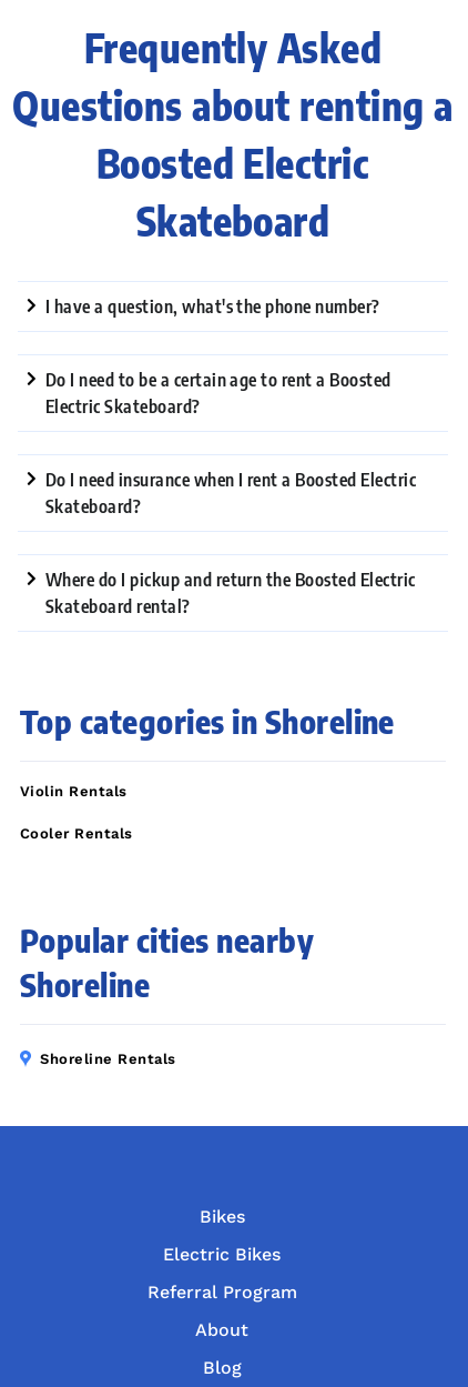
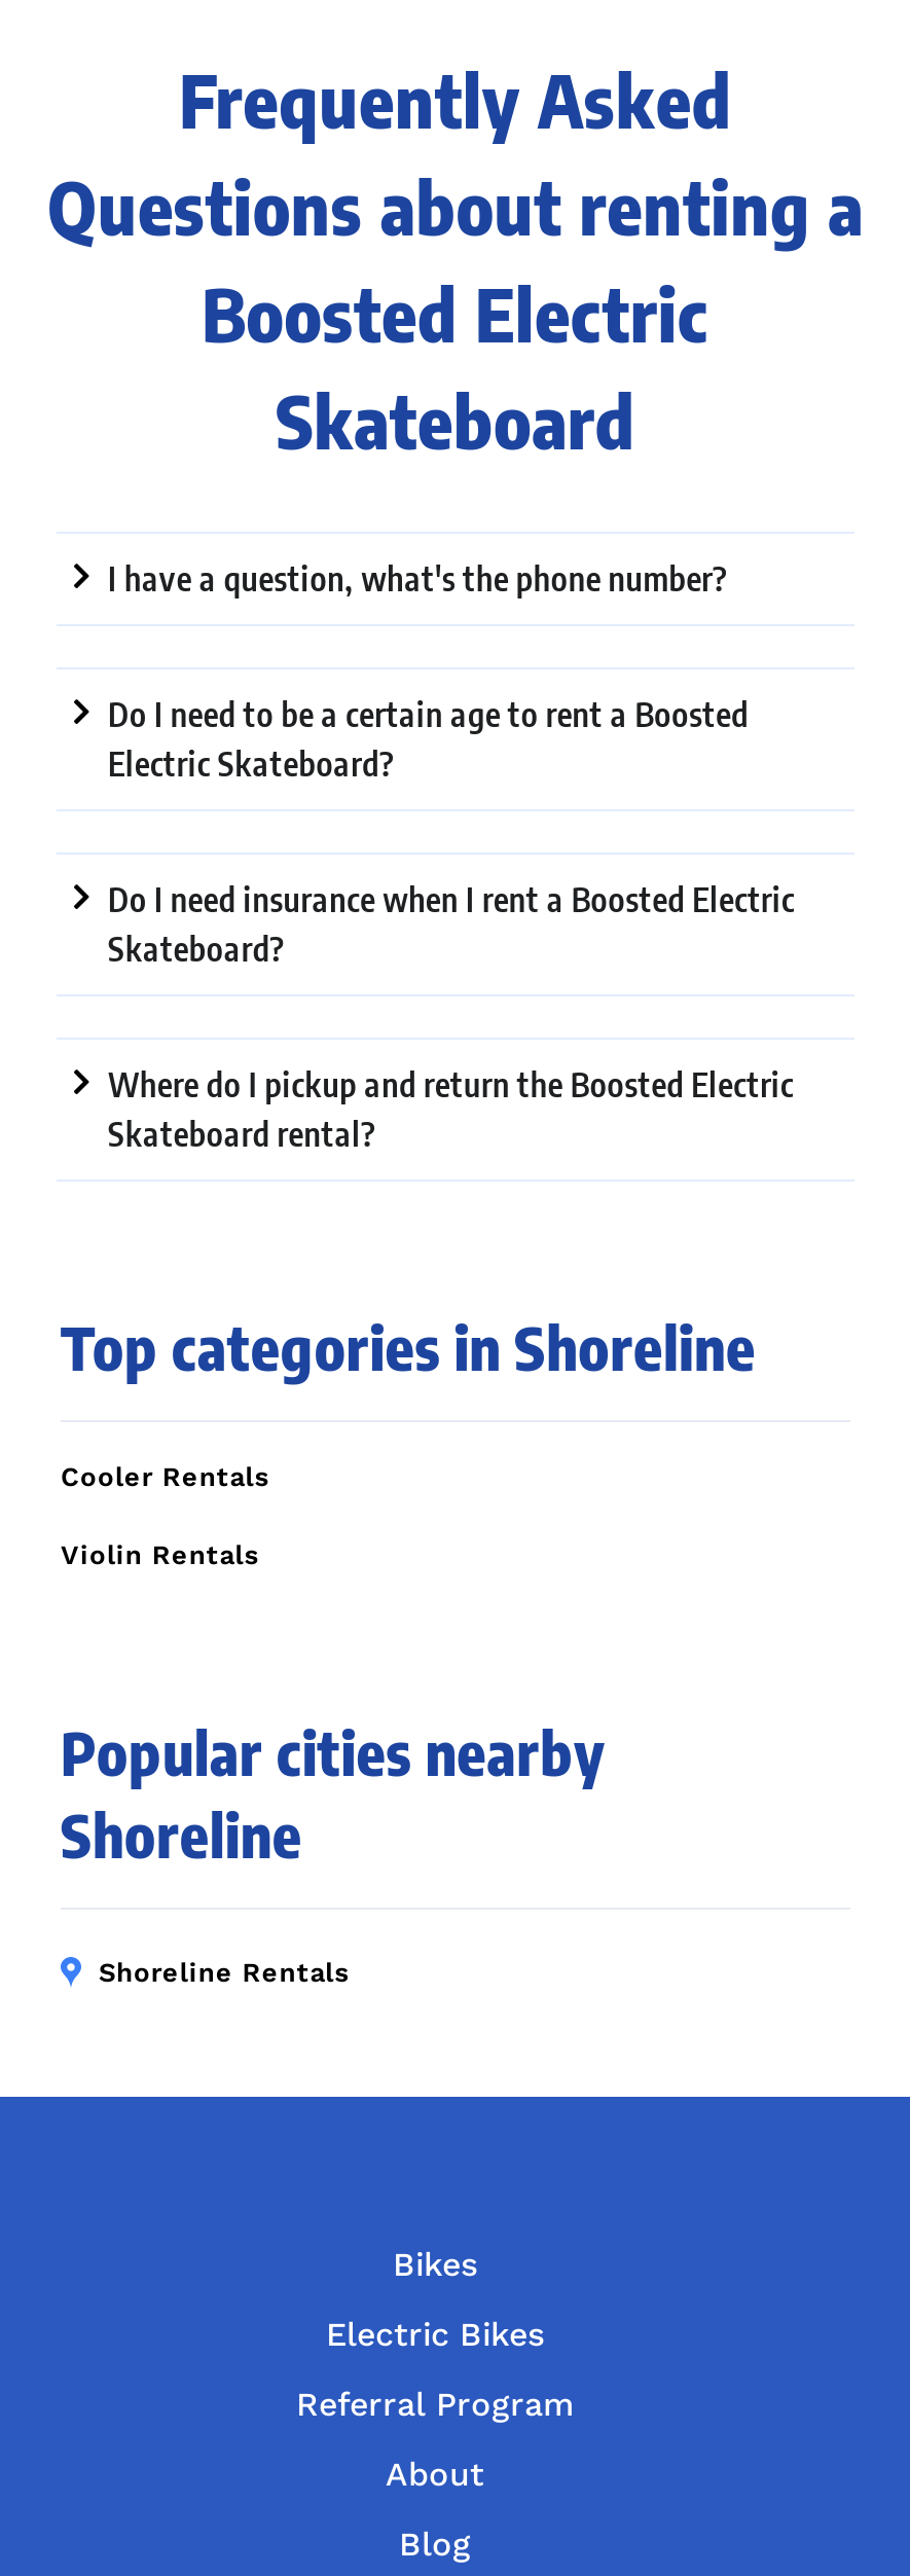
moved [20,783,127,799] -> [61,1539,260,1570]: Violin Rentals
moved [20,825,133,842] -> [61,1461,270,1492]: Cooler Rentals

